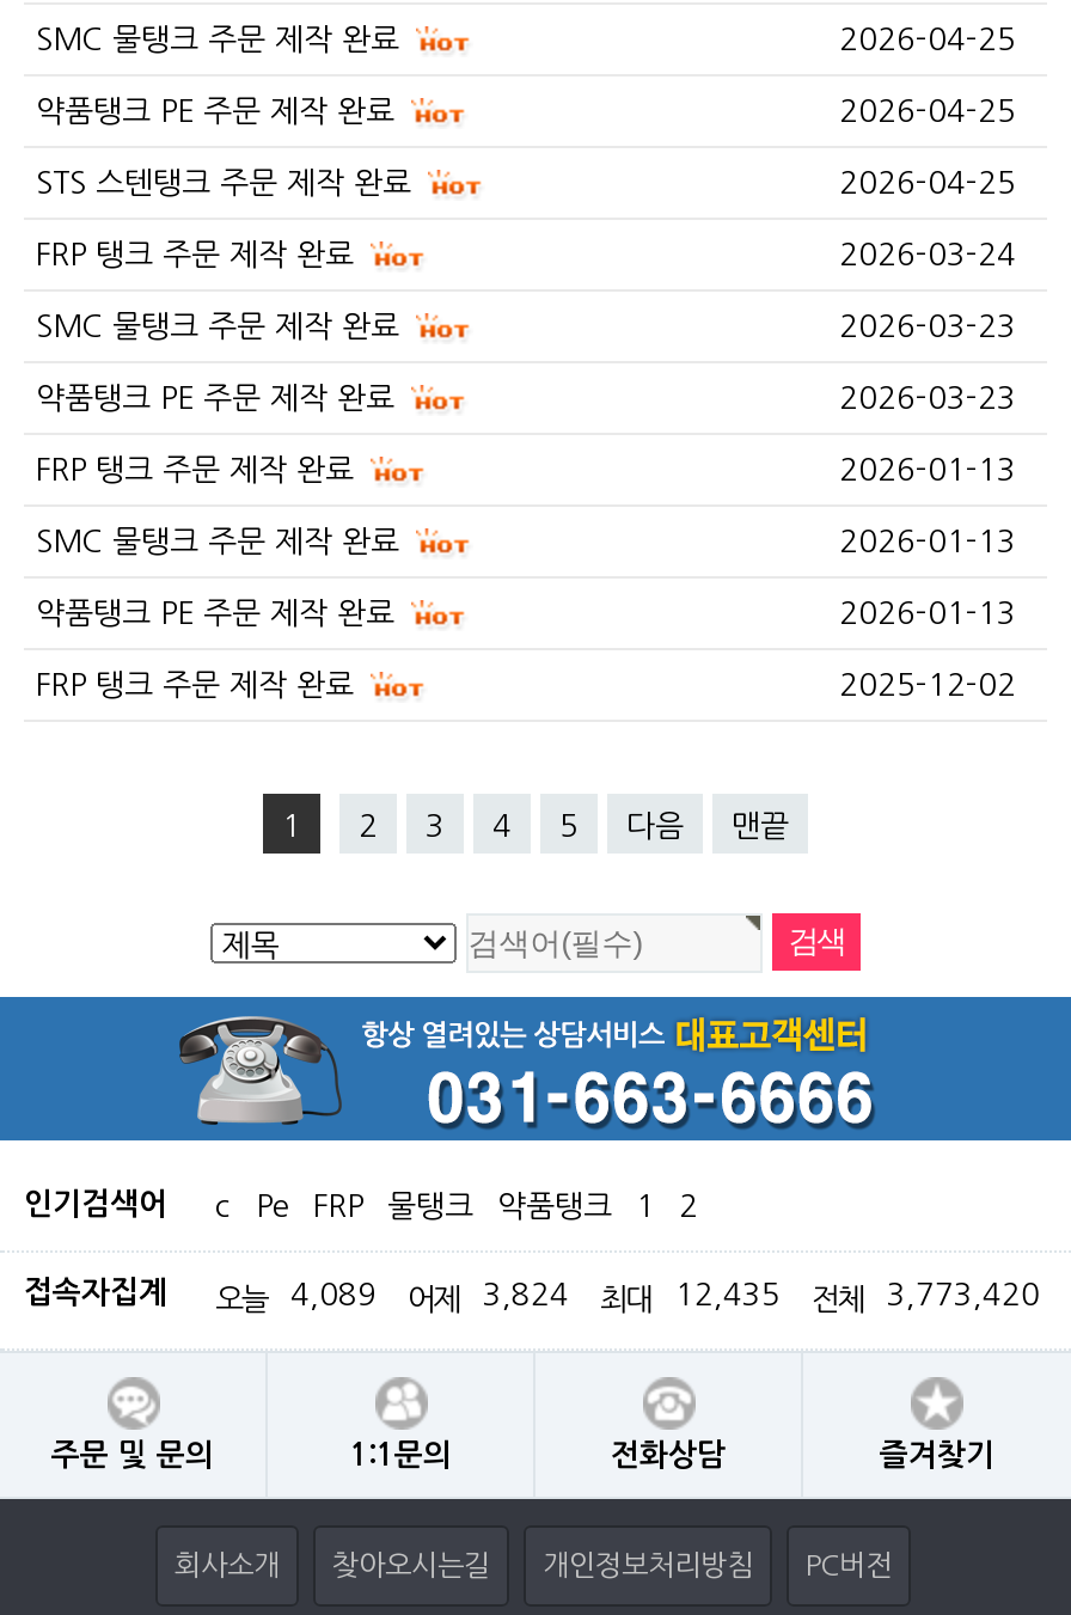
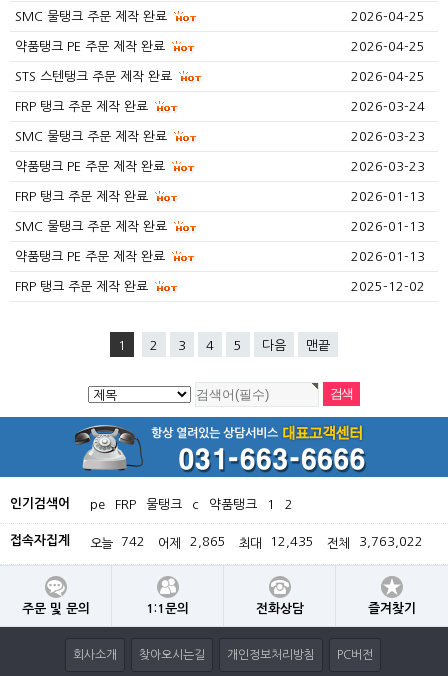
[215,1190,289,1221] c | Pe -> [90,498,105,511] pe
none -> [192,498,199,511] c
[290,1279,377,1310] 4,089 -> [121,535,145,548] 742
[483,1279,569,1310] 3,824 -> [190,535,226,548] 2,865
[886,1279,1039,1310] 3,773,420 -> [359,535,423,548] 3,763,022

